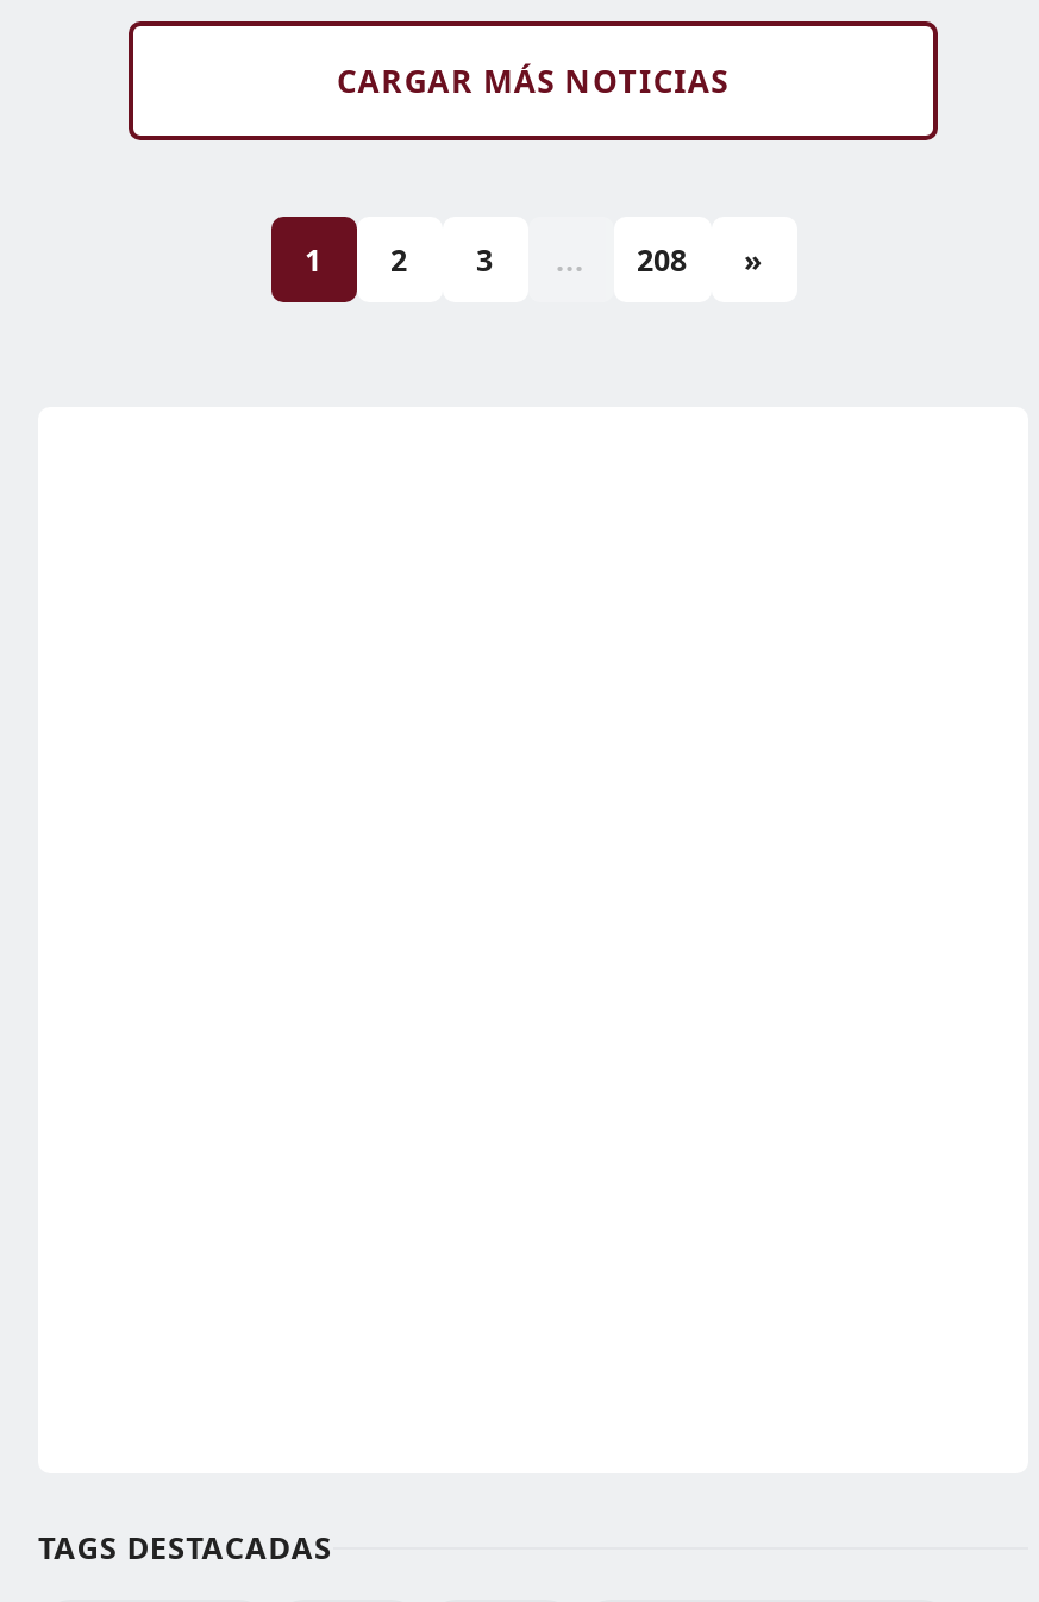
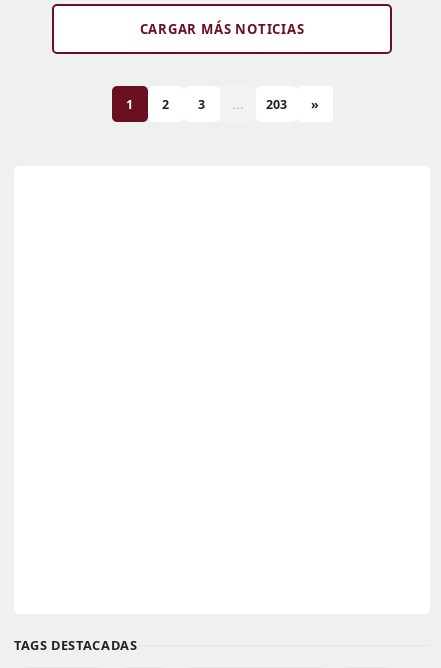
[637,239,687,280] 208 -> [265,95,286,112] 203

